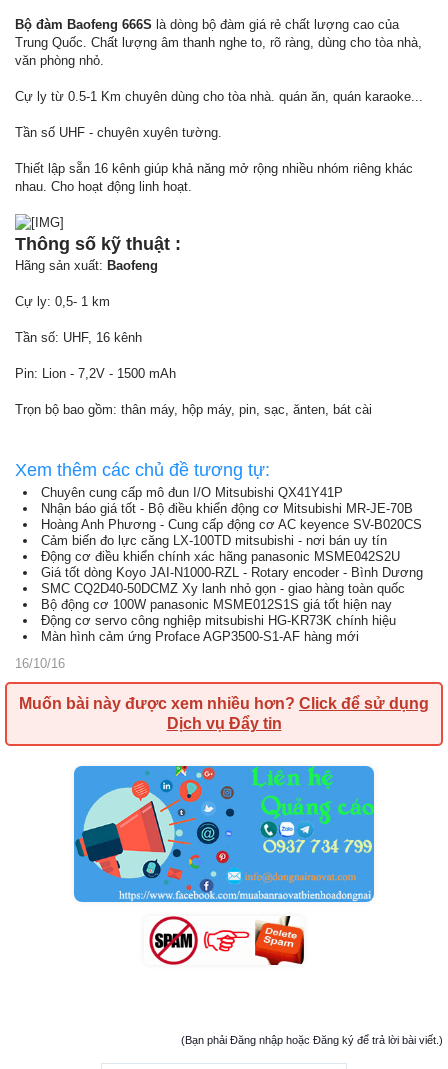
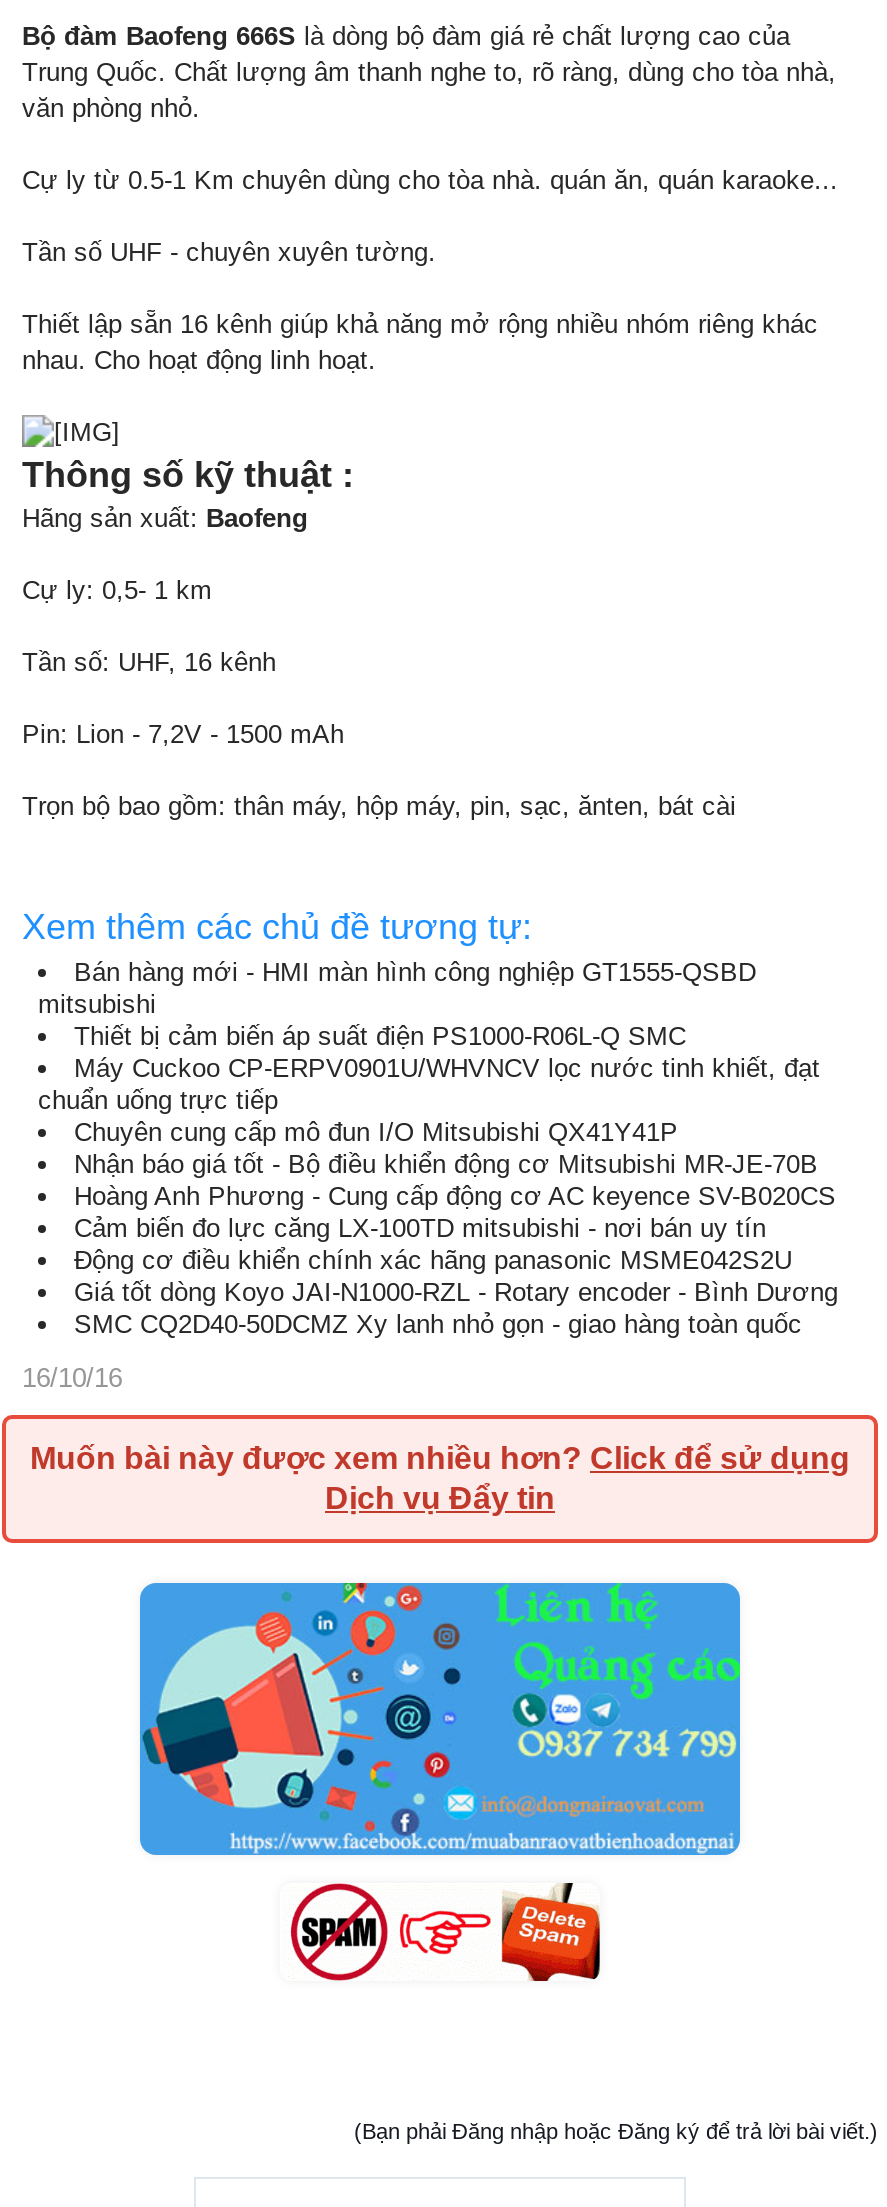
none -> [38,957,820,1115] Bán hàng mới - HMI màn hình công nghiệp GT1555-QSBD | mitsubishi | Thiết bị cảm biến áp suất điện PS1000-R06L-Q SMC | Máy Cuckoo CP-ERPV0901U/WHVNCV lọc nước tinh khiết, đạt | chuẩn uống trực tiếp
moved [41,485,423,596] -> [74,1117,838,1339]: Chuyên cung cấp mô đun I/O Mitsubishi QX41Y41P | Nhận báo giá tốt - Bộ điều khiển động cơ Mitsubishi MR-JE-70B | Hoàng Anh Phương - Cung cấp động cơ AC keyence SV-B020CS | Cảm biến đo lực căng LX-100TD mitsubishi - nơi bán uy tín | Động cơ điều khiển chính xác hãng panasonic MSME042S2U | Giá tốt dòng Koyo JAI-N1000-RZL - Rotary encoder - Bình Dương | SMC CQ2D40-50DCMZ Xy lanh nhỏ gọn - giao hàng toàn quốc
[41,597,396,644] Bộ động cơ 100W panasonic MSME012S1S giá tốt hiện nay | Động cơ servo công nghiệp mitsubishi HG-KR73K chính hiệu | Màn hình cảm ứng Proface AGP3500-S1-AF hàng mới -> none

